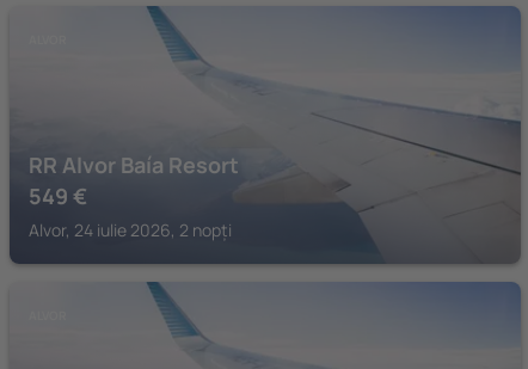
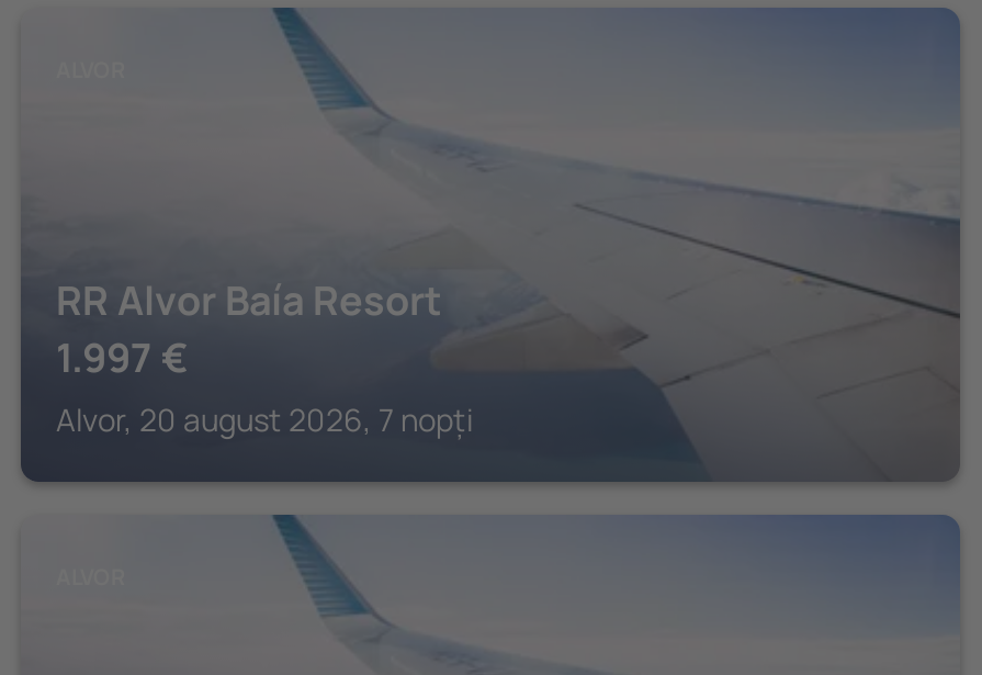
[29,182,87,210] 549 € -> [56,330,188,383] 1.997 €
[29,219,232,241] Alvor, 24 iulie 2026, 2 nopți -> [56,398,473,440] Alvor, 20 august 2026, 7 nopți

